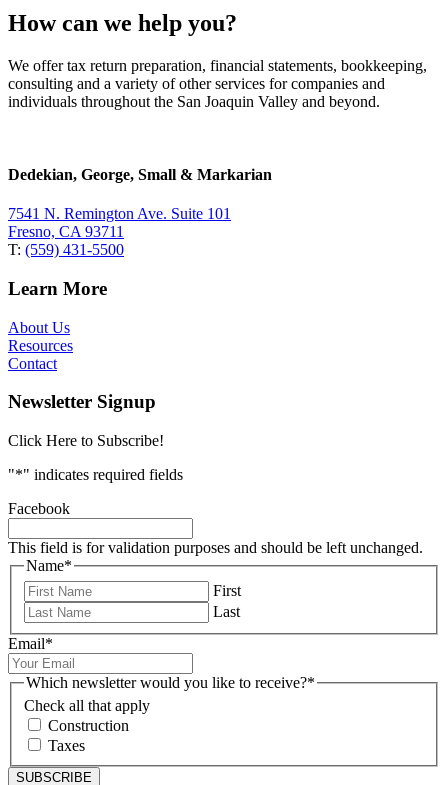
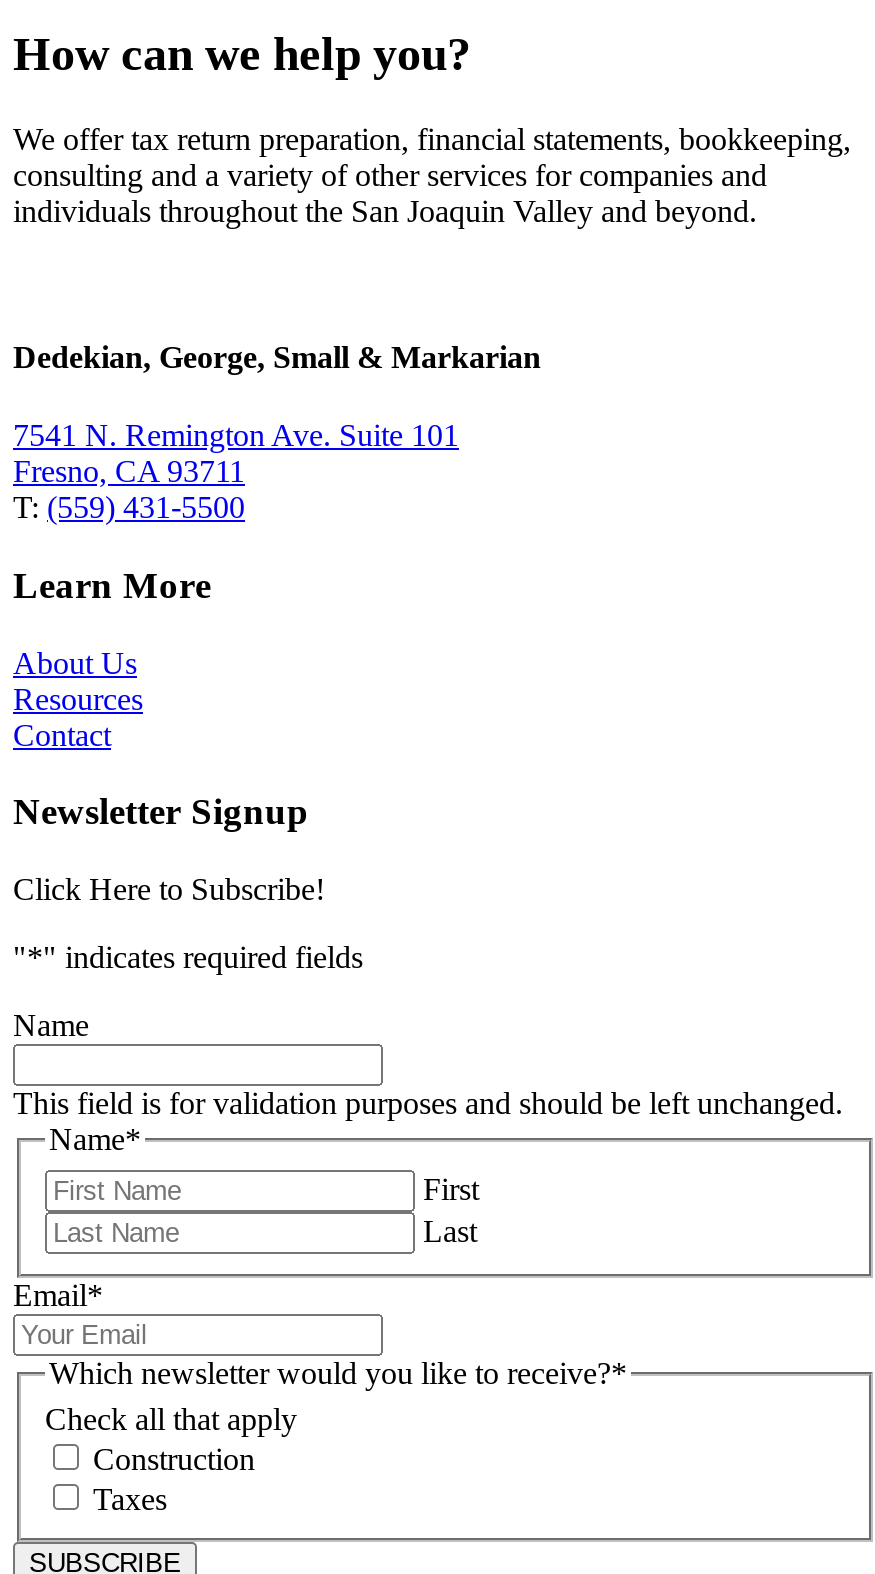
[8,500,70,517] Facebook -> [13,1008,89,1042] Name

